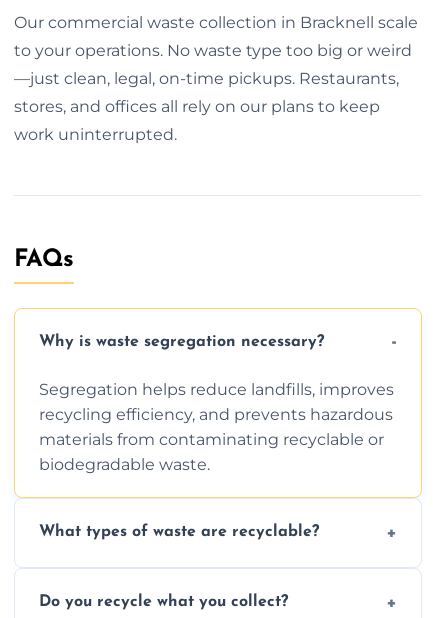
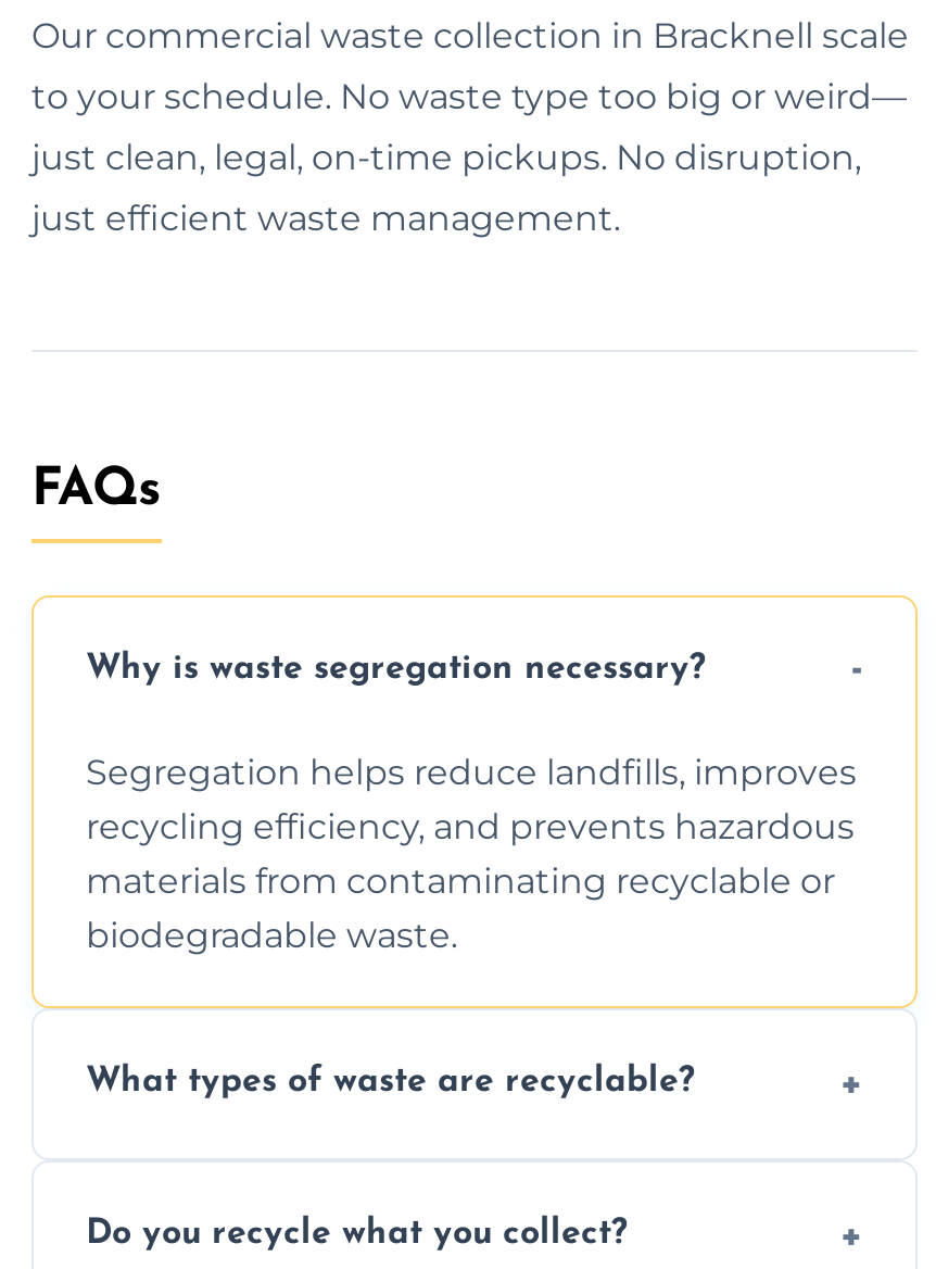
[14,41,412,144] to your operations. No waste type too big or weird | —just clean, legal, on-time pickups. Restaurants, | stores, and offices all rely on our plans to keep | work uninterrupted. -> [31,75,907,238] to your schedule. No waste type too big or weird— | just clean, legal, on-time pickups. No disruption, | just efficient waste management.

